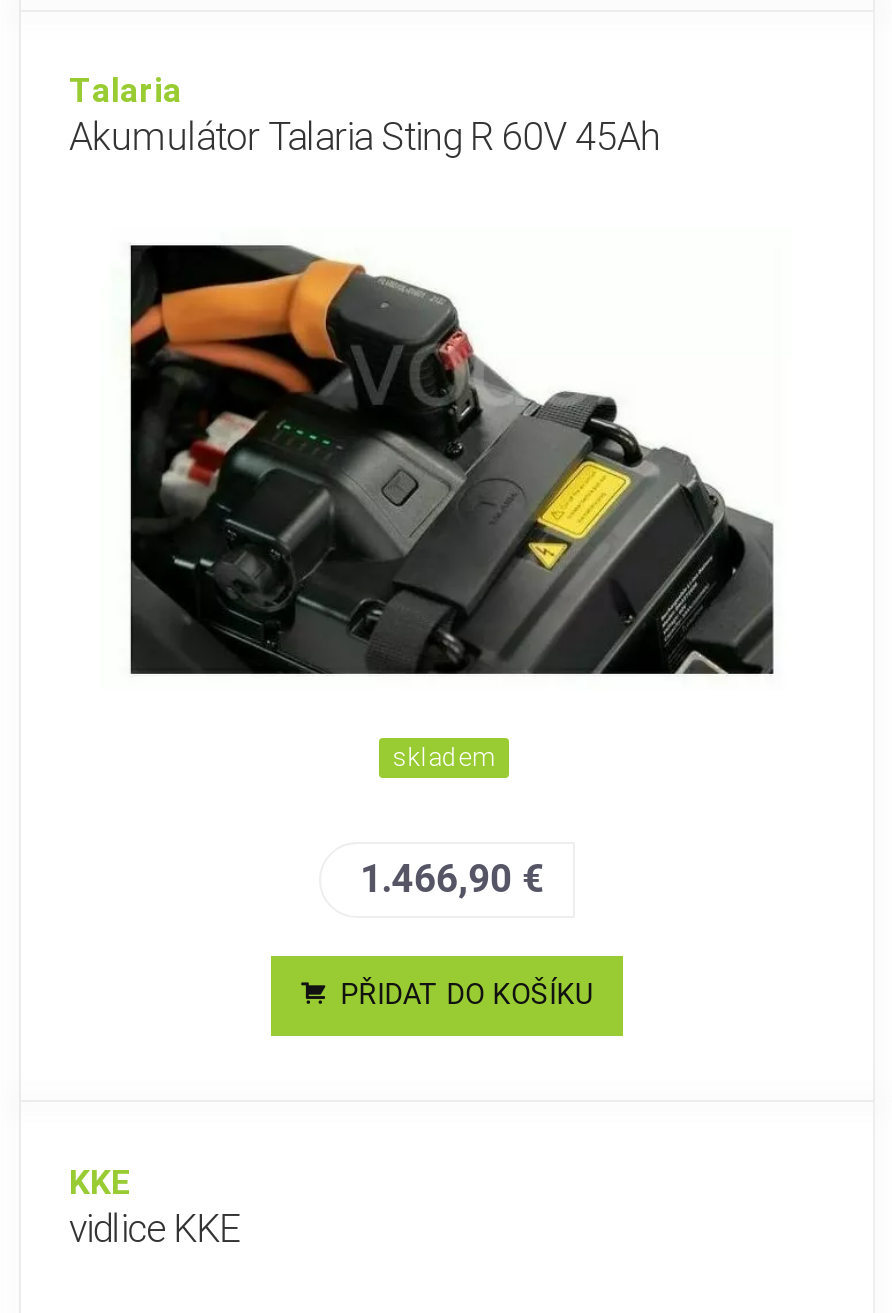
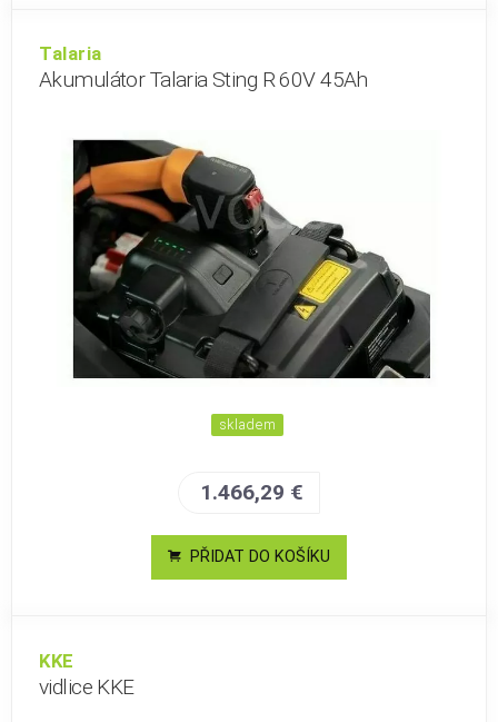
[360,856,546,902] 1.466,90 € -> [201,479,304,505] 1.466,29 €

